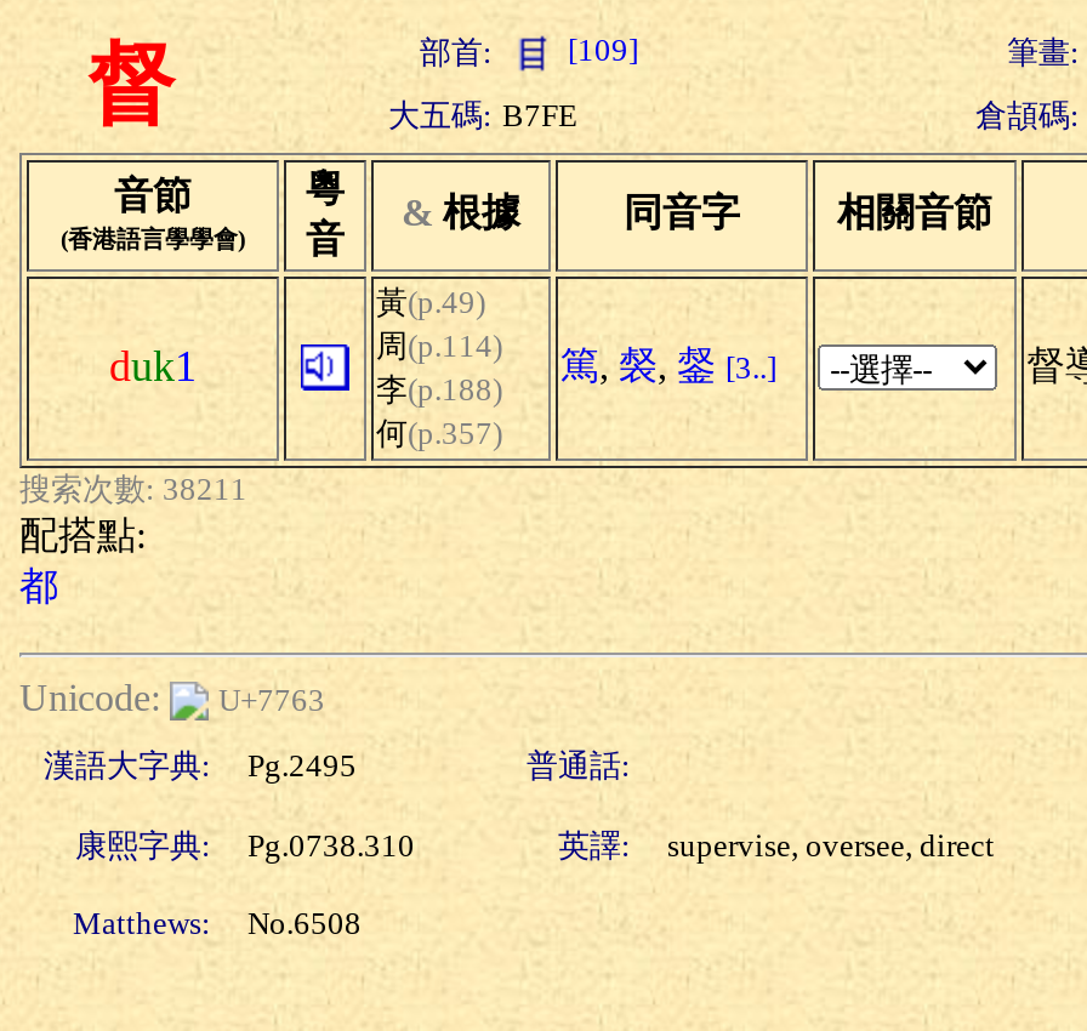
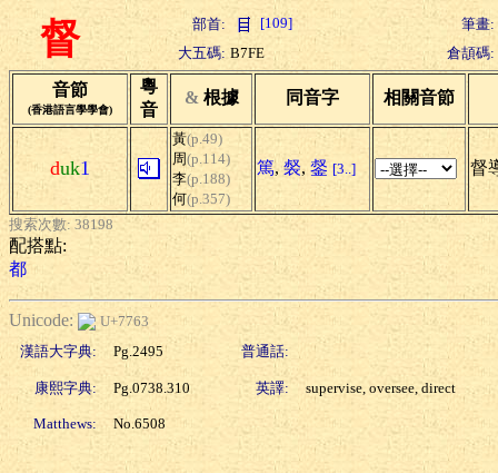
[19,471,247,507] 搜索次數: 38211 -> [9,216,113,233] 搜索次數: 38198

